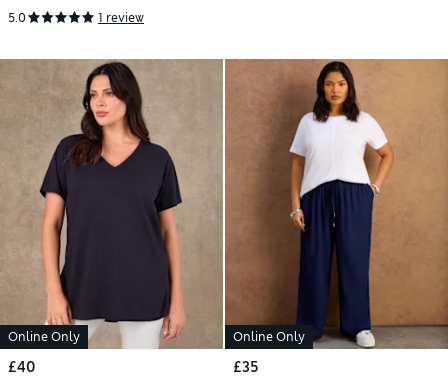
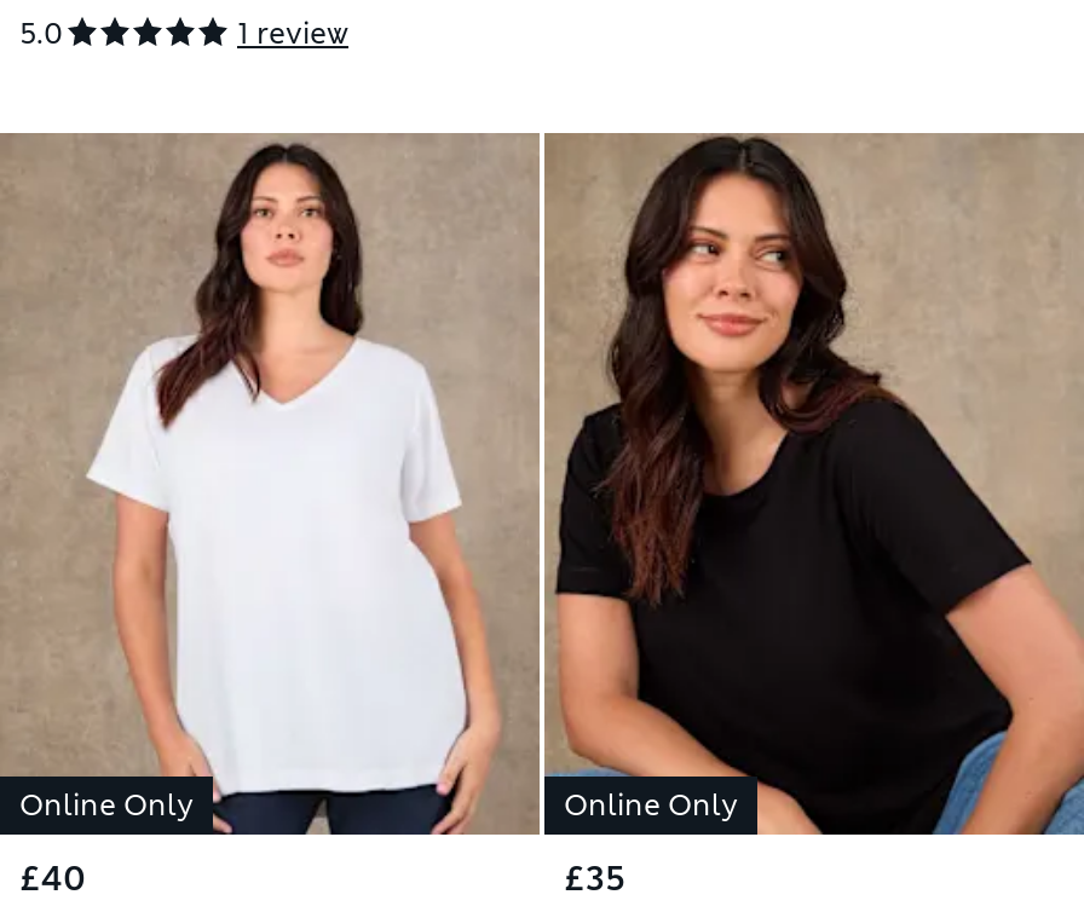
[37,62,205,350] [image] -> [85,143,498,837] [image]
[226,59,445,350] [image] -> [544,133,1077,837] [image]

